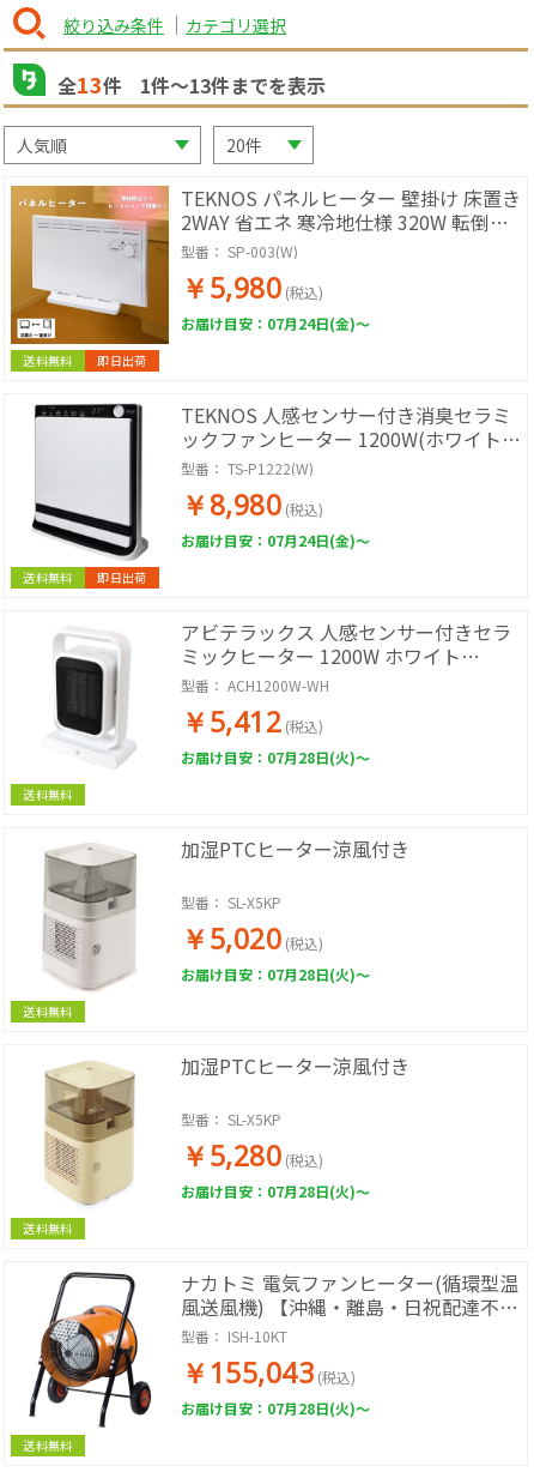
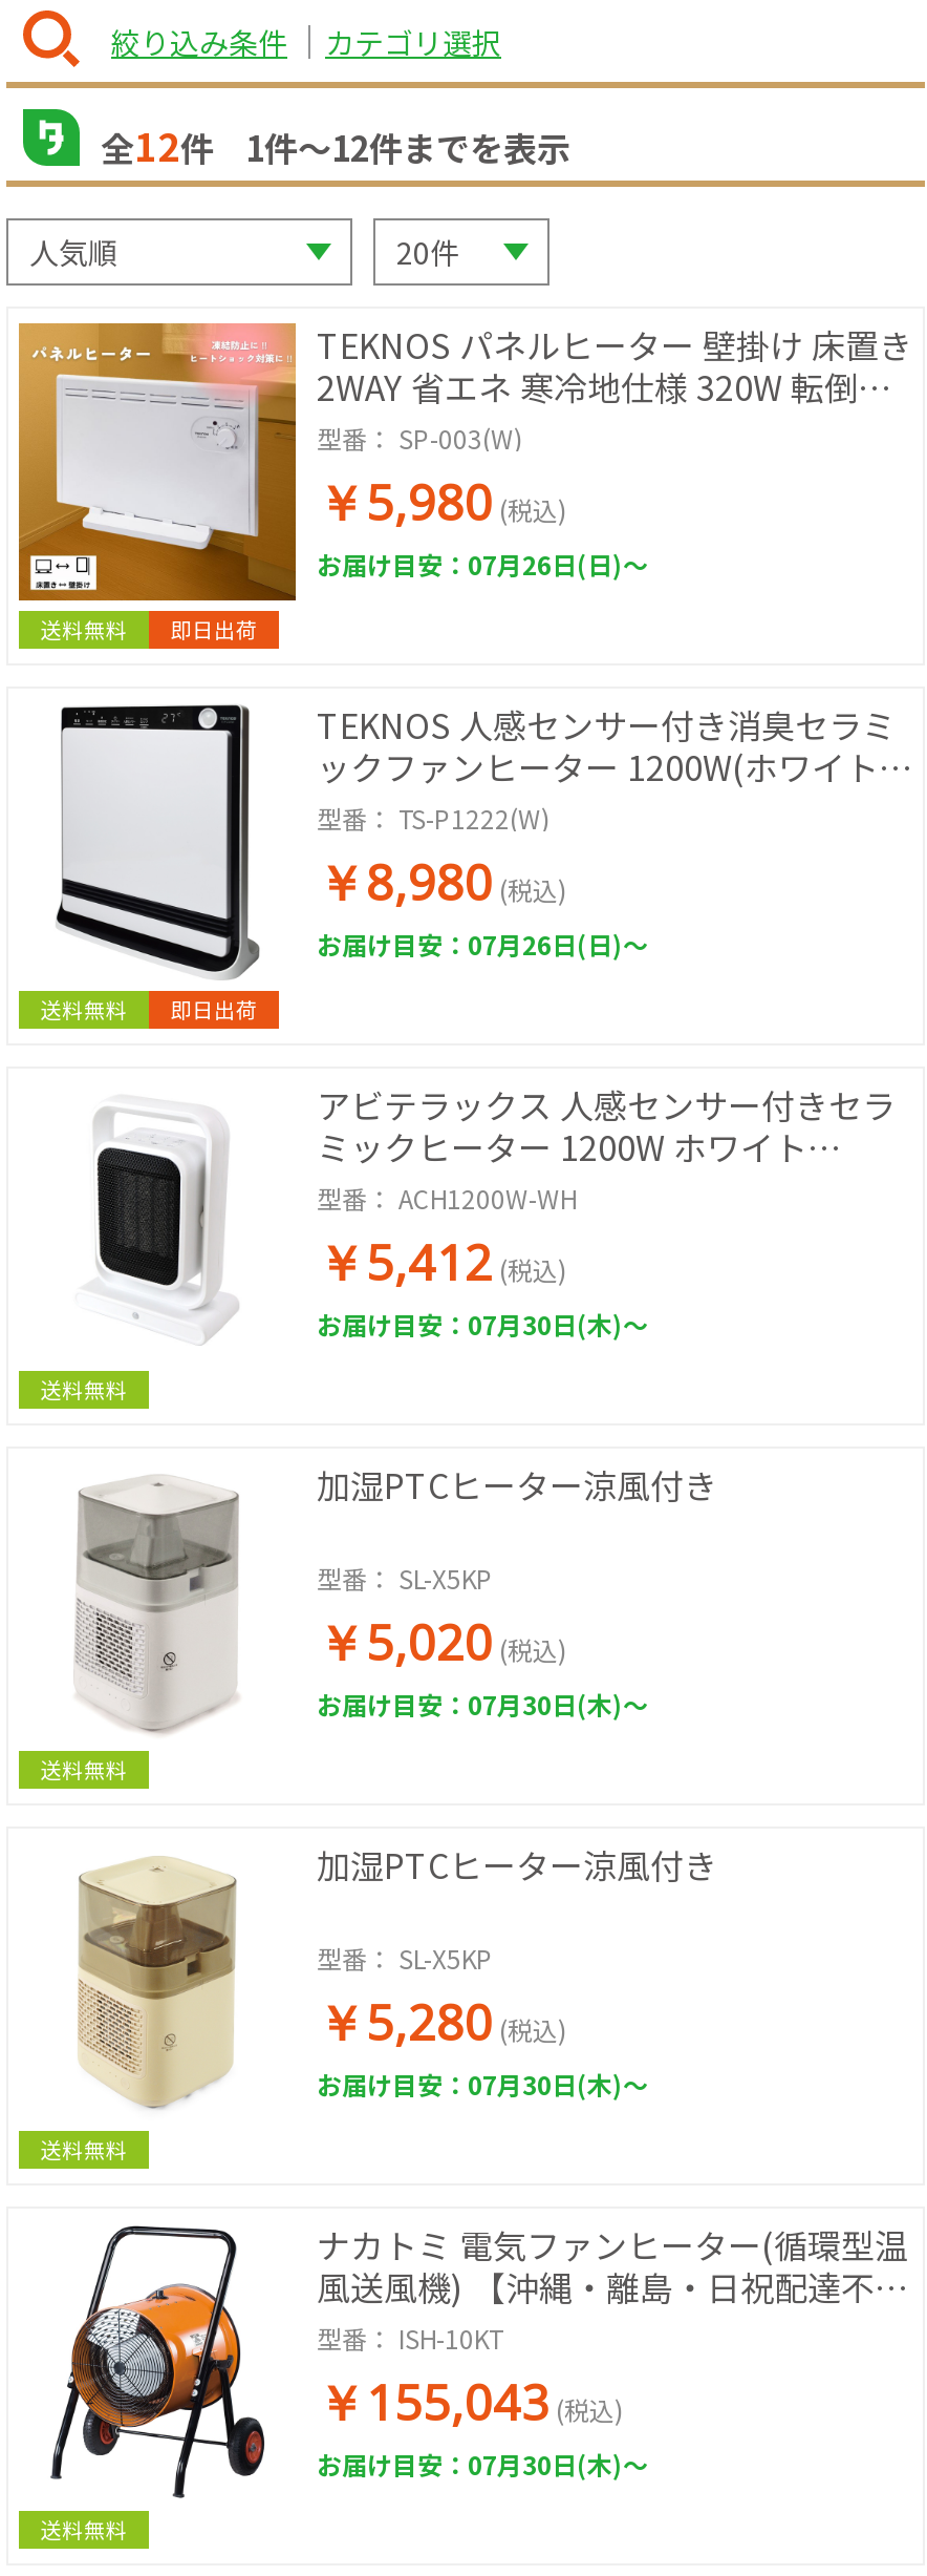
[57,68,122,99] 全13件 -> [101,118,214,172] 全12件
[140,71,326,99] 1件〜13件までを表示 -> [245,122,570,172] 1件〜12件までを表示
[181,313,370,333] お届け目安：07月24日(金)～ -> [317,546,648,582] お届け目安：07月26日(日)～
[181,530,370,550] お届け目安：07月24日(金)～ -> [317,926,648,962] お届け目安：07月26日(日)～
[181,747,370,767] お届け目安：07月28日(火)～ -> [317,1306,648,1342] お届け目安：07月30日(木)～
[181,964,370,984] お届け目安：07月28日(火)～ -> [317,1686,648,1722] お届け目安：07月30日(木)～
[181,1181,370,1201] お届け目安：07月28日(火)～ -> [317,2066,648,2102] お届け目安：07月30日(木)～
[181,1398,370,1418] お届け目安：07月28日(火)～ -> [317,2446,648,2482] お届け目安：07月30日(木)～

